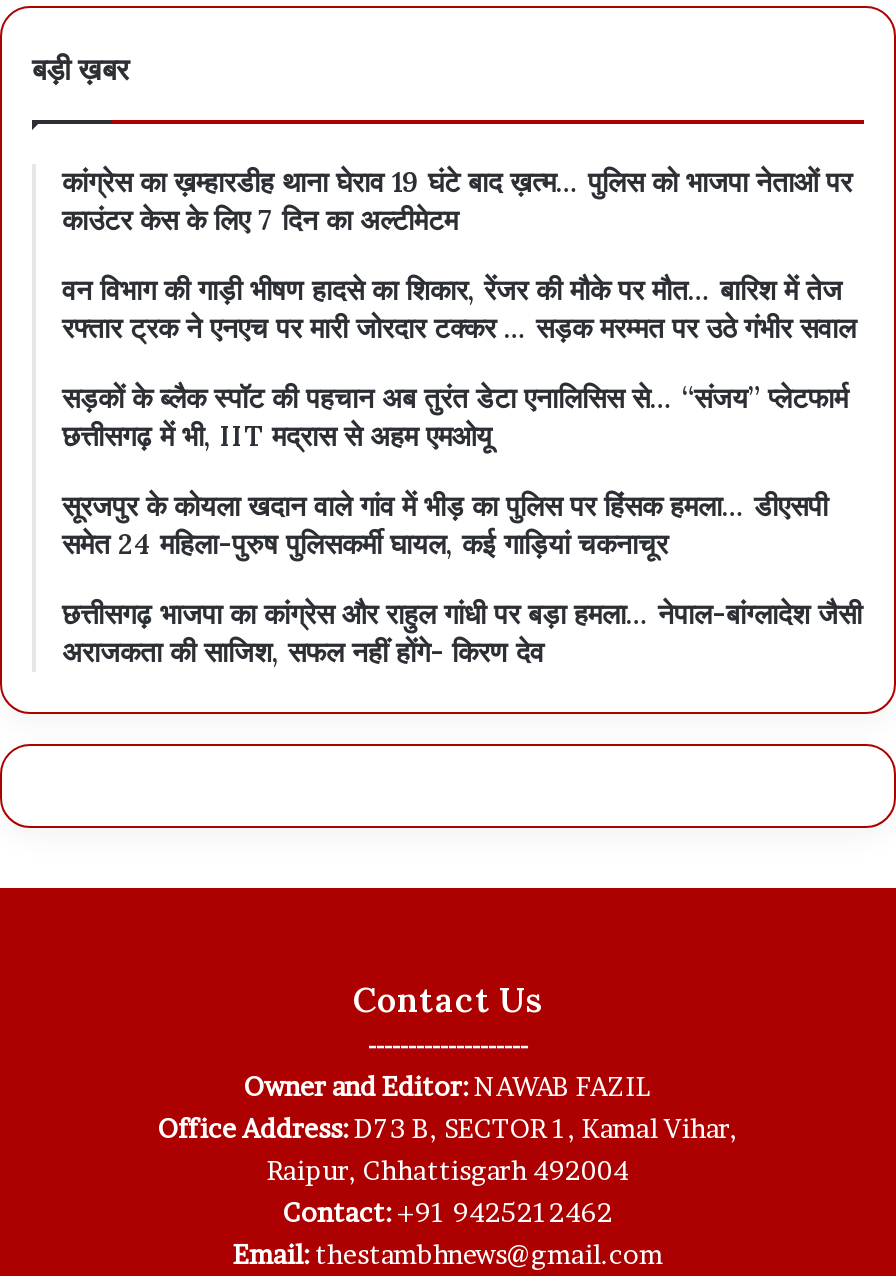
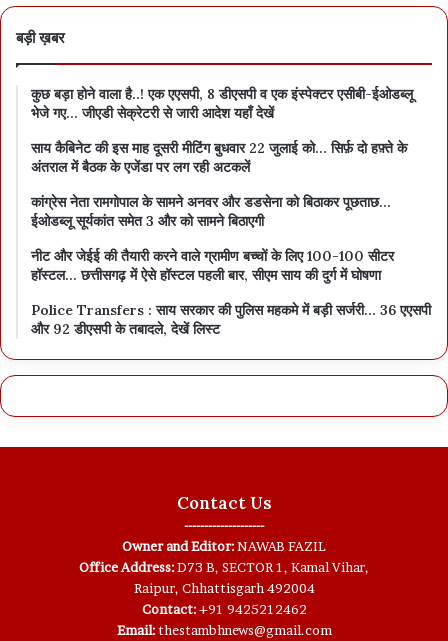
[62,164,852,238] कांग्रेस का ख़म्हारडीह थाना घेराव 19 घंटे बाद ख़त्म… पुलिस को भाजपा नेताओं पर | काउंटर केस के लिए 7 दिन का अल्टीमेटम -> [31,85,413,122] कुछ बड़ा होने वाला है..! एक एएसपी, 8 डीएसपी व एक इंस्पेक्टर एसीबी-ईओडब्लू | भेजे गए… जीएडी सेक्रेटरी से जारी आदेश यहाँ देखें
[62,272,856,346] वन विभाग की गाड़ी भीषण हादसे का शिकार, रेंजर की मौके पर मौत… बारिश में तेज | रफ्तार ट्रक ने एनएच पर मारी जोरदार टक्कर … सड़क मरम्मत पर उठे गंभीर सवाल -> [31,139,407,176] साय कैबिनेट की इस माह दूसरी मीटिंग बुधवार 22 जुलाई को… सिर्फ़ दो हफ़्ते के | अंतराल में बैठक के एजेंडा पर लग रही अटकलें
[62,380,848,454] सड़कों के ब्लैक स्पॉट की पहचान अब तुरंत डेटा एनालिसिस से… “संजय” प्लेटफार्म | छत्तीसगढ़ में भी, IIT मद्रास से अहम एमओयू -> [31,193,391,230] कांग्रेस नेता रामगोपाल के सामने अनवर और डडसेना को बिठाकर पूछताछ… | ईओडब्लू सूर्यकांत समेत 3 और को सामने बिठाएगी
[62,488,828,562] सूरजपुर के कोयला खदान वाले गांव में भीड़ का पुलिस पर हिंसक हमला… डीएसपी | समेत 24 महिला-पुरुष पुलिसकर्मी घायल, कई गाड़ियां चकनाचूर -> [31,247,394,284] नीट और जेईई की तैयारी करने वाले ग्रामीण बच्चों के लिए 100-100 सीटर | हॉस्टल… छत्तीसगढ़ में ऐसे हॉस्टल पहली बार, सीएम साय की दुर्ग में घोषणा
[62,596,862,670] छत्तीसगढ़ भाजपा का कांग्रेस और राहुल गांधी पर बड़ा हमला… नेपाल-बांग्लादेश जैसी | अराजकता की साजिश, सफल नहीं होंगे- किरण देव -> [31,301,431,338] Police Transfers : साय सरकार की पुलिस महकमे में बड़ी सर्जरी… 36 एएसपी | और 92 डीएसपी के तबादले, देखें लिस्ट

